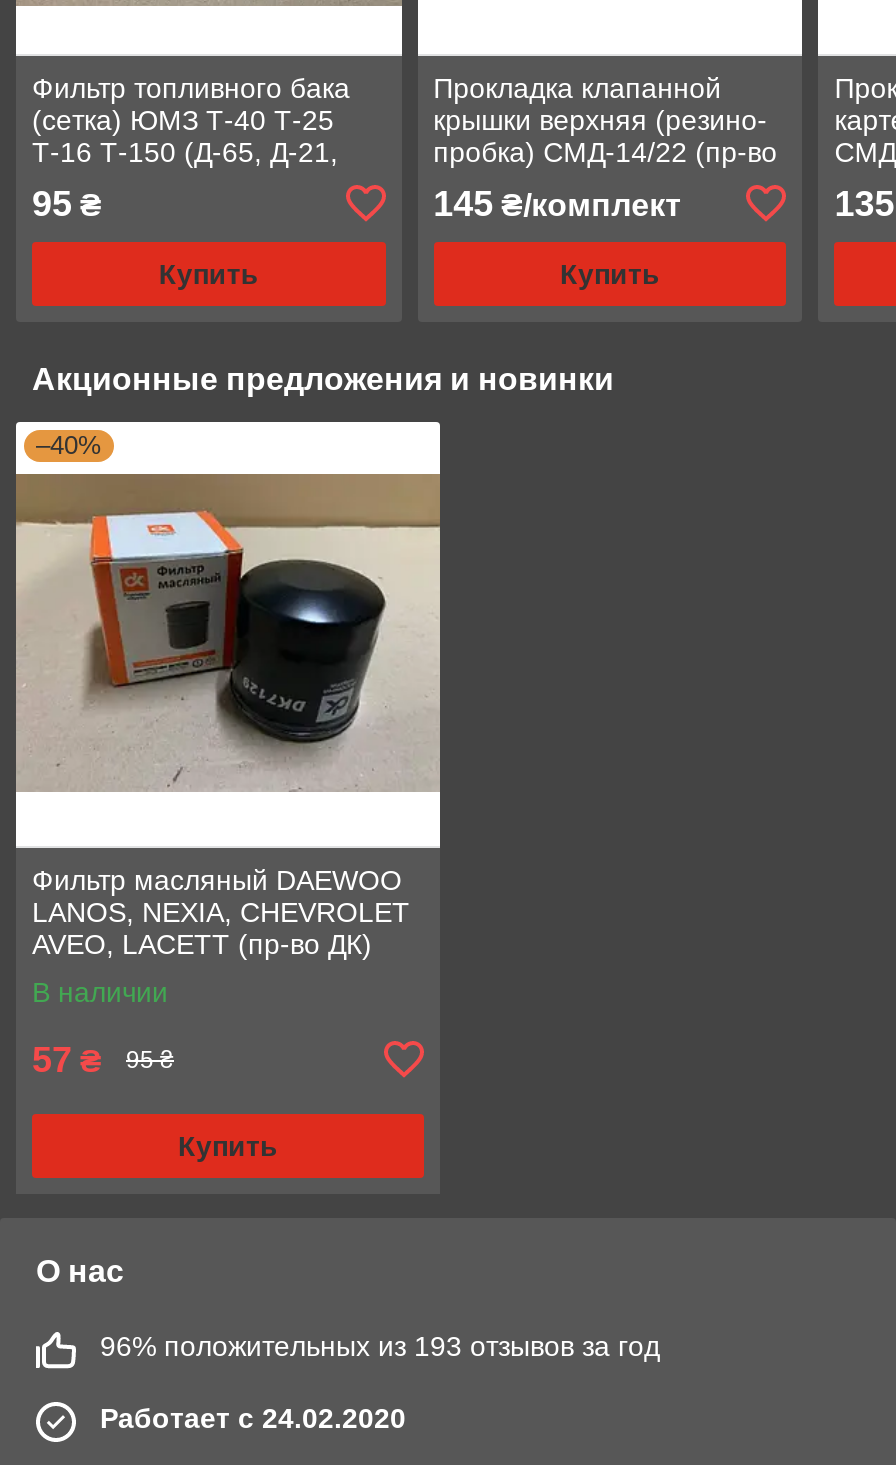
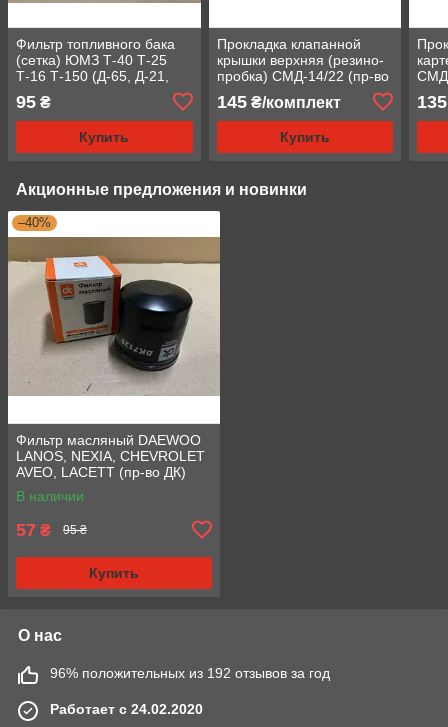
[100,1330,660,1362] 96% положительных из 193 отзывов за год -> [50,665,330,681] 96% положительных из 192 отзывов за год

